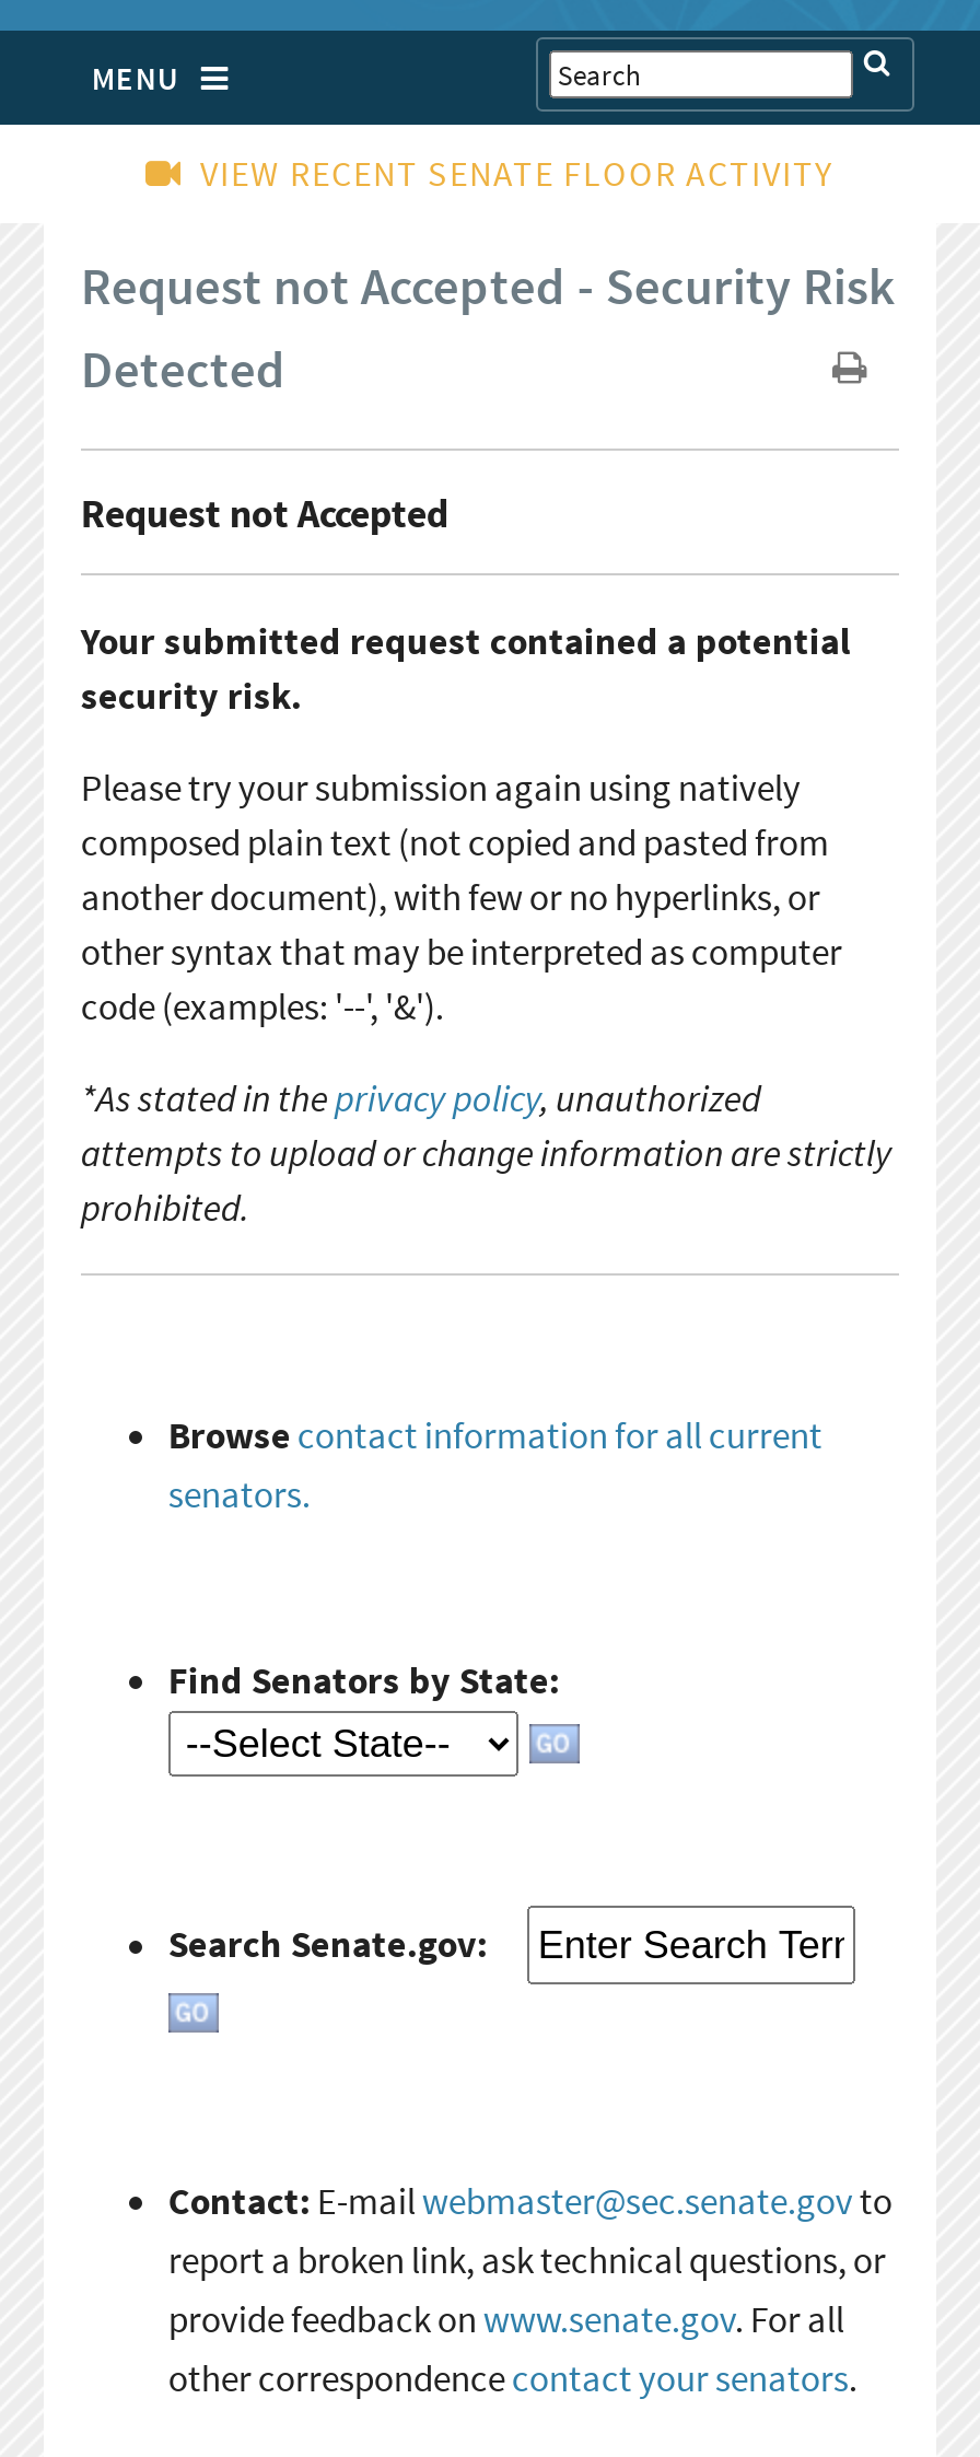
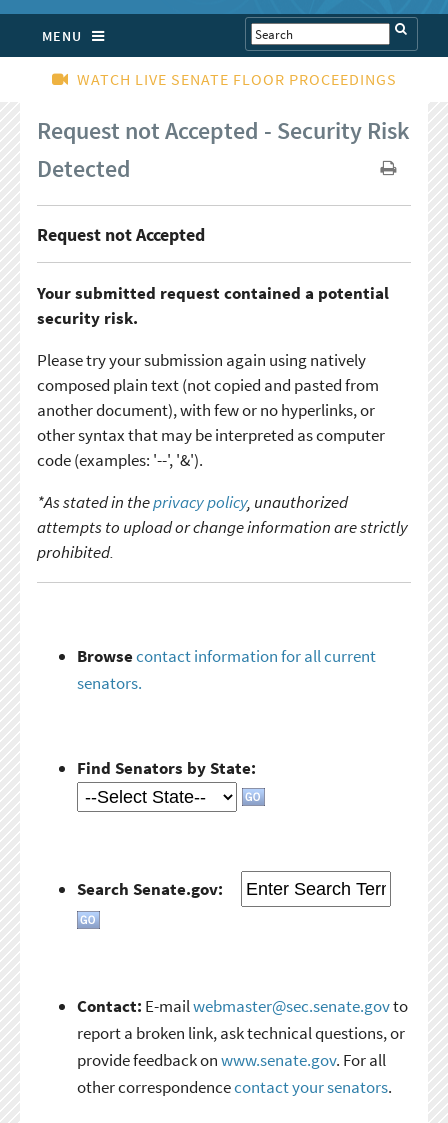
[200,151,835,195] VIEW RECENT SENATE FLOOR ACTIVITY -> [76,69,396,89] WATCH LIVE SENATE FLOOR PROCEEDINGS

